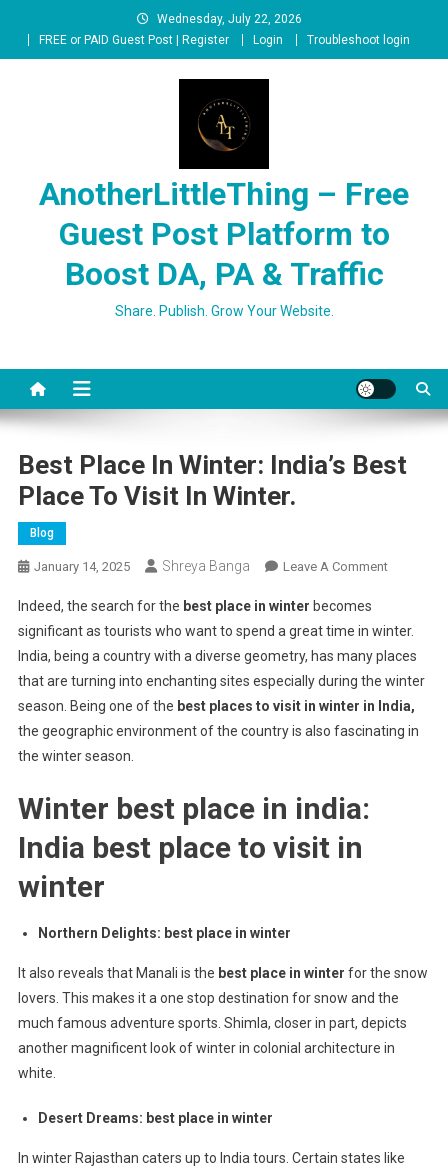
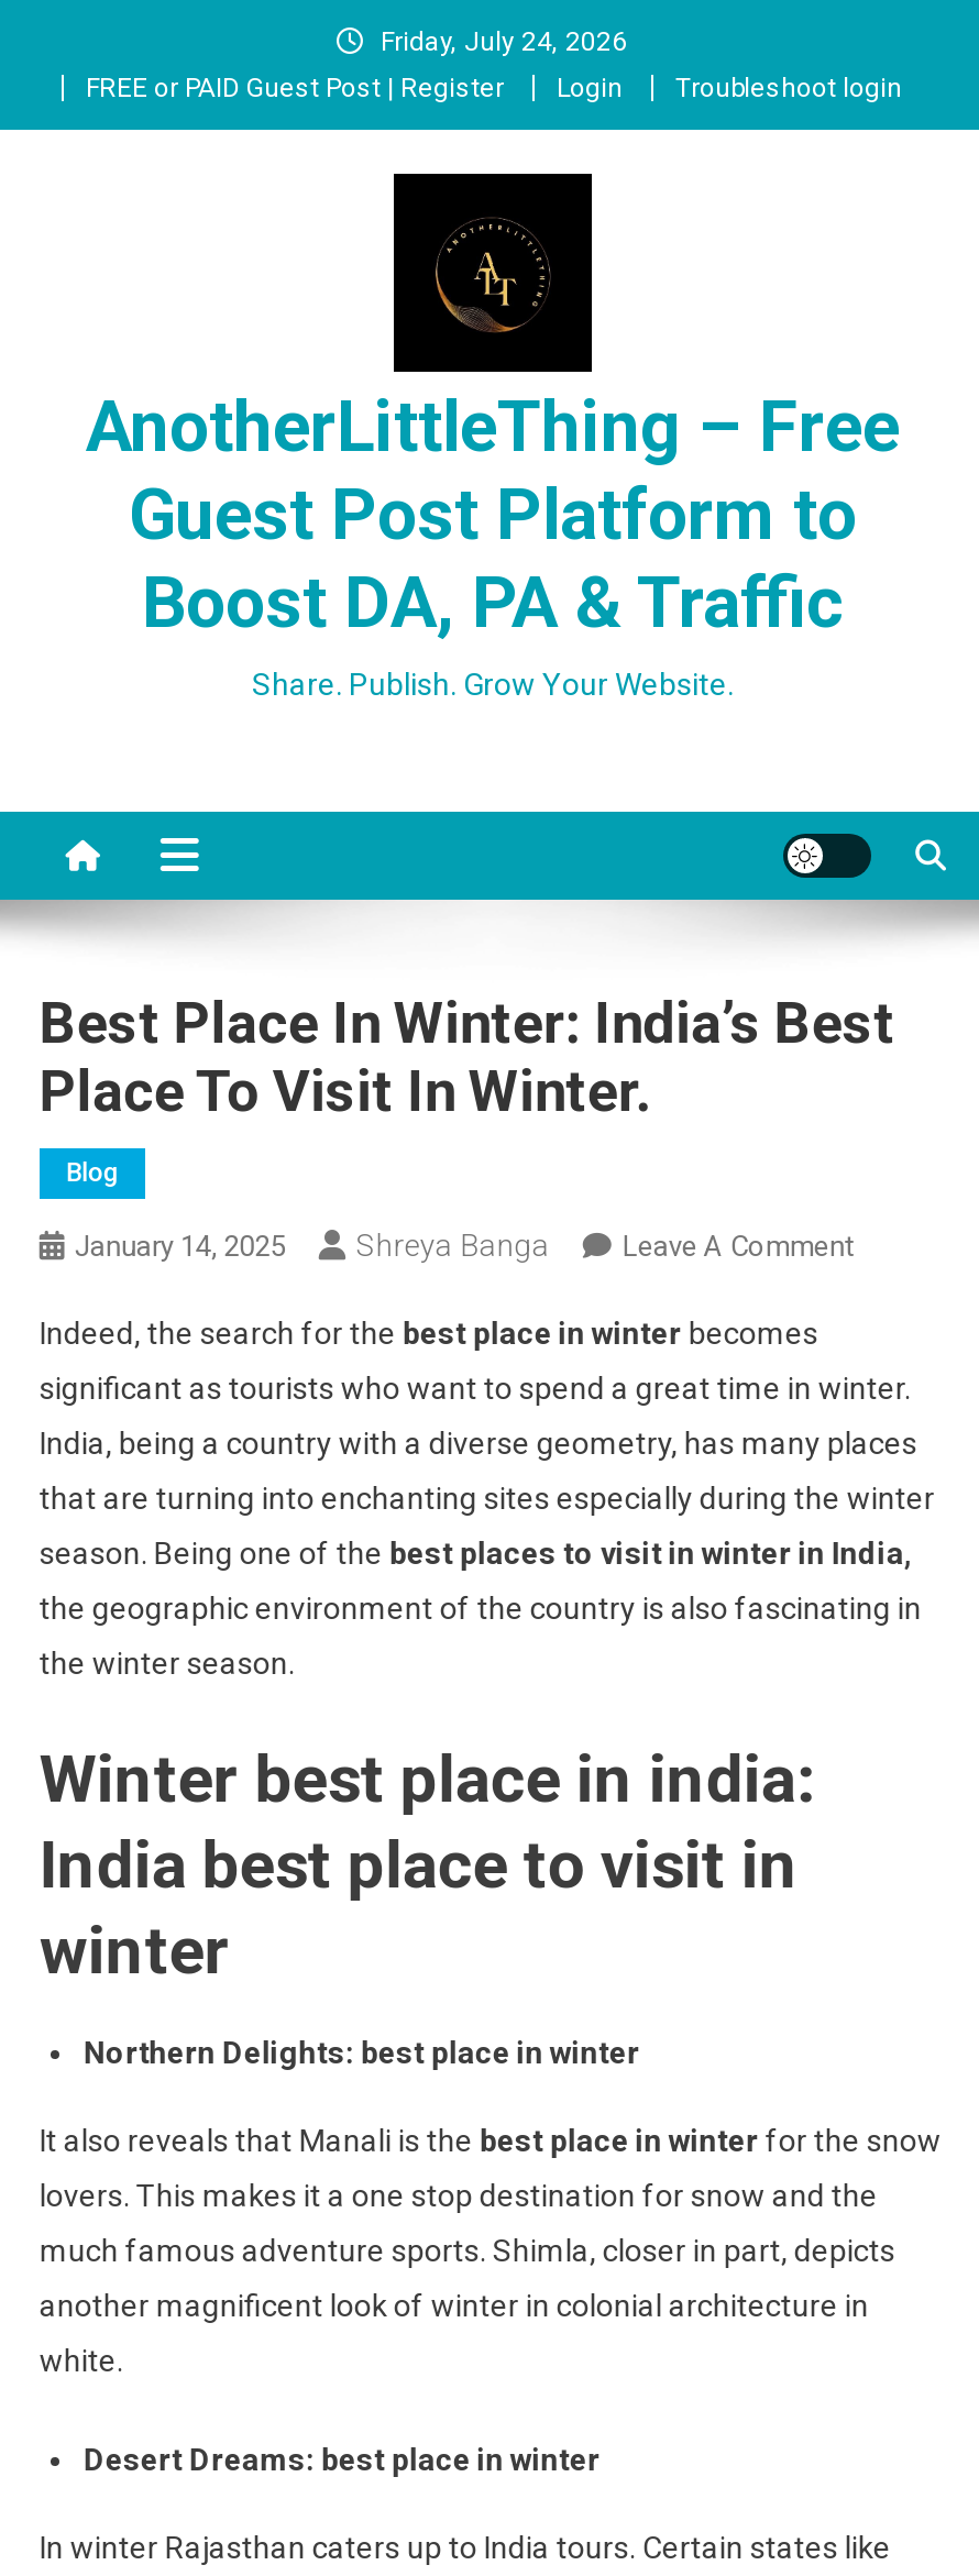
[156,12,301,26] Wednesday, July 22, 2026 -> [381,26,627,57] Friday, July 24, 2026

